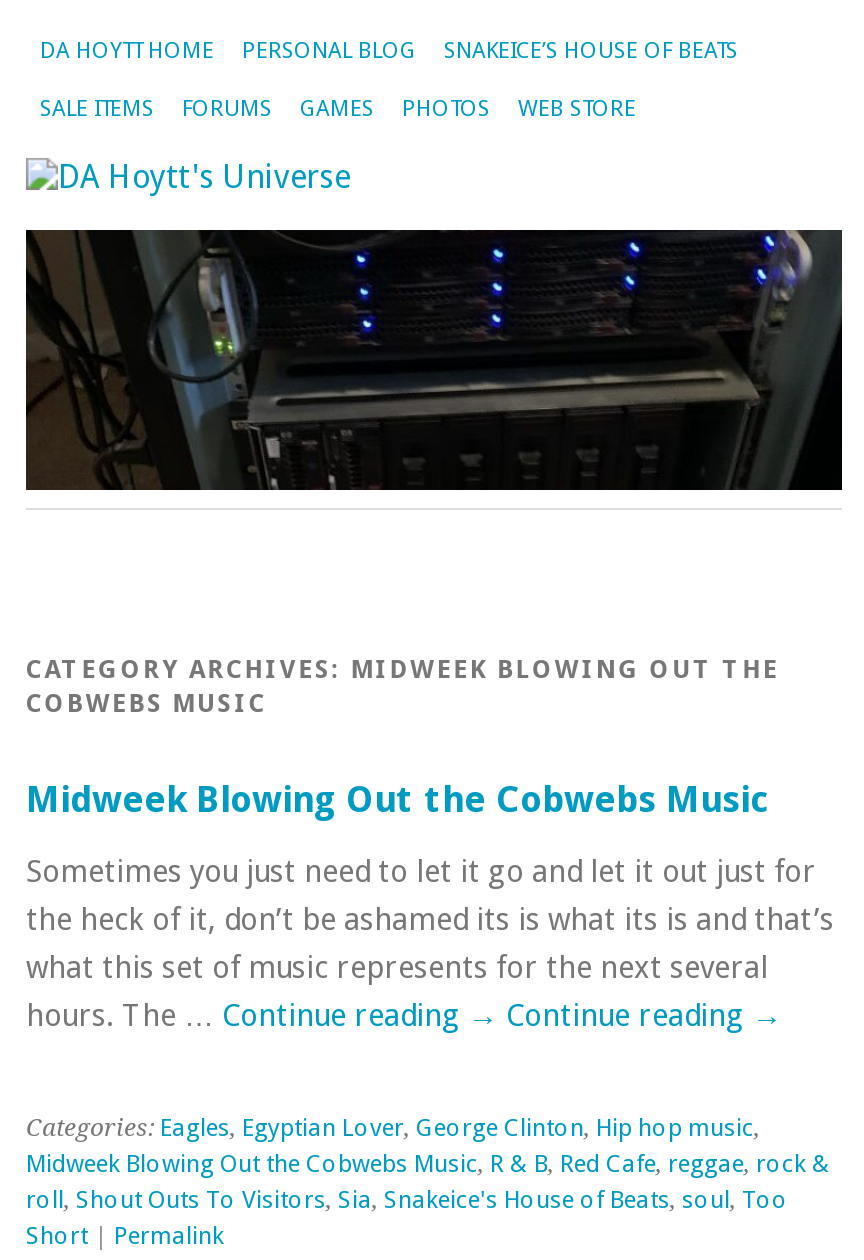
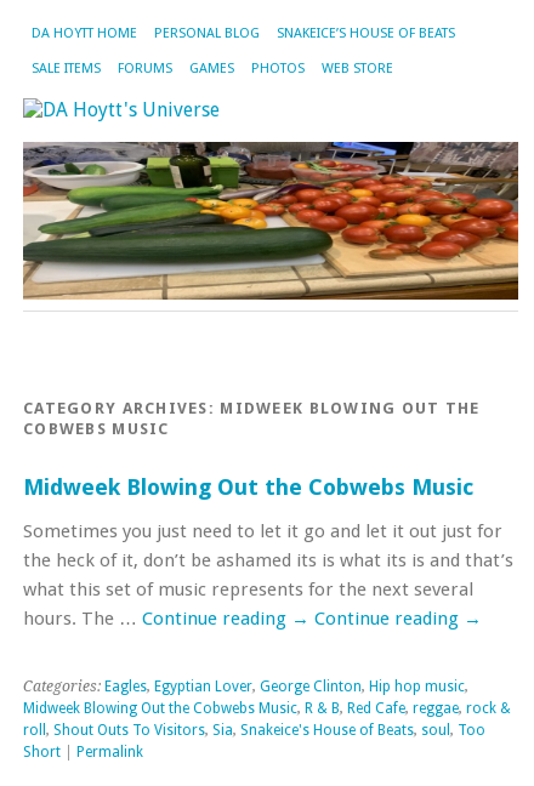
[24,228,844,492] [image] -> [22,141,519,301] [image]

